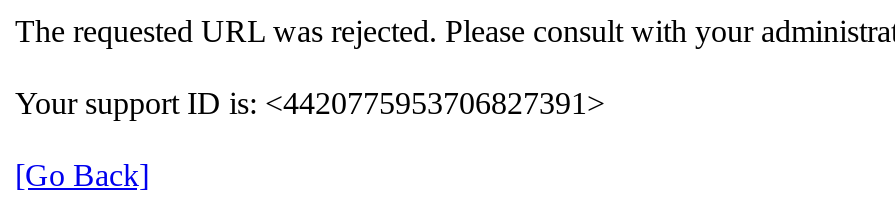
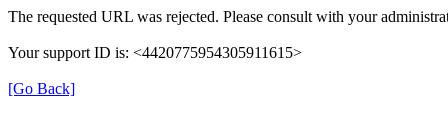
[15,86,605,120] Your support ID is: <4420775953706827391> -> [8,44,302,61] Your support ID is: <4420775954305911615>

